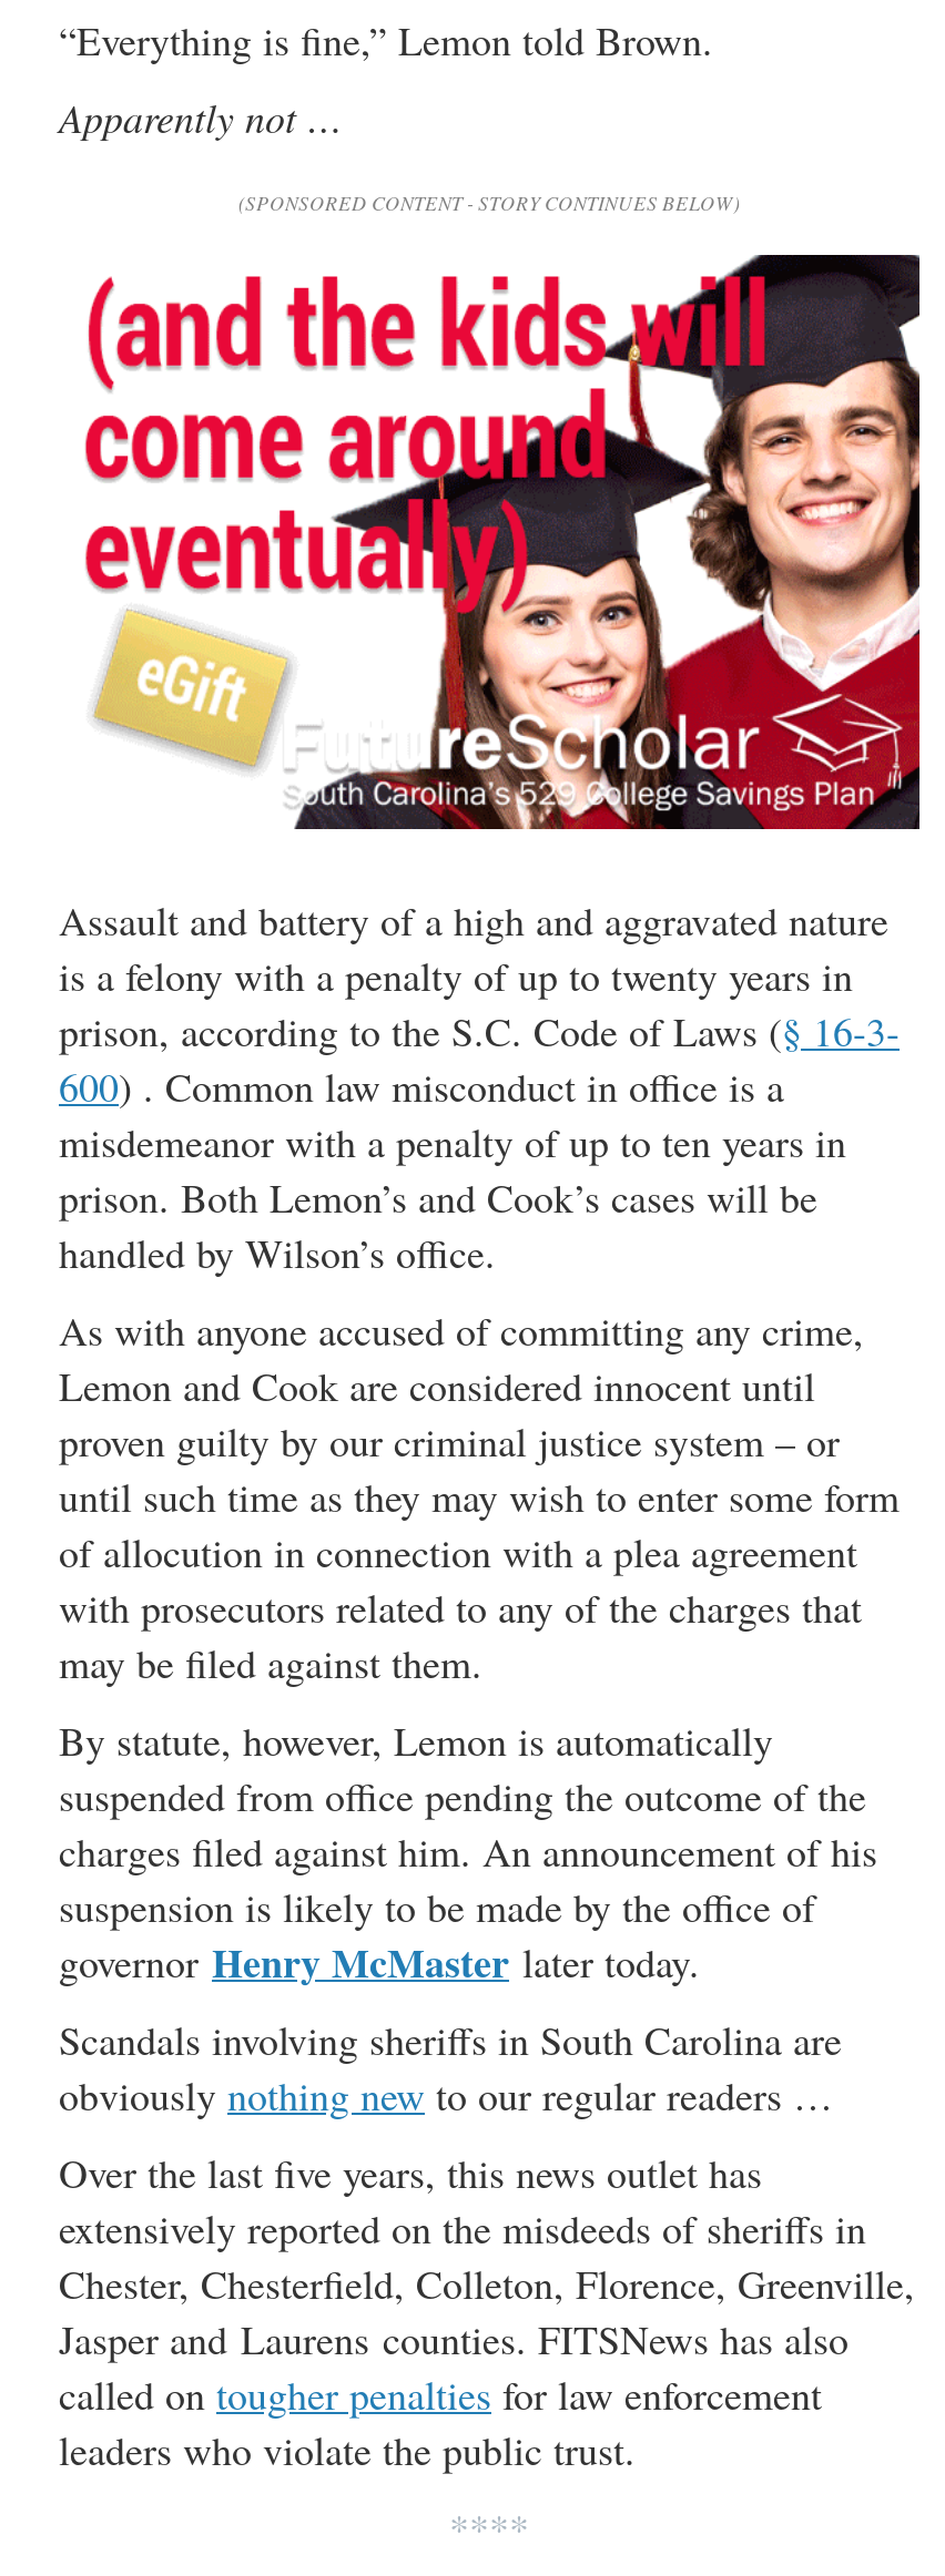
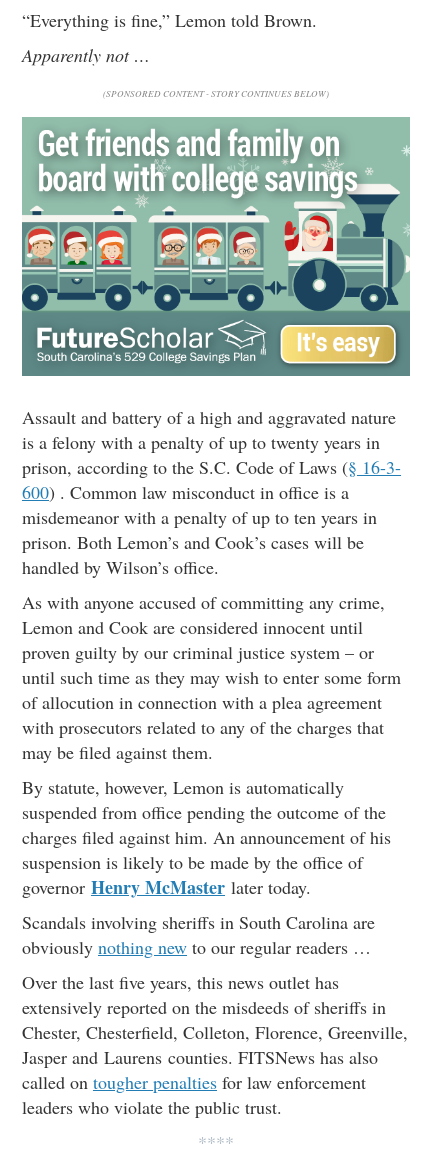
[59,254,922,832] [image] -> [21,116,411,377] [image]

